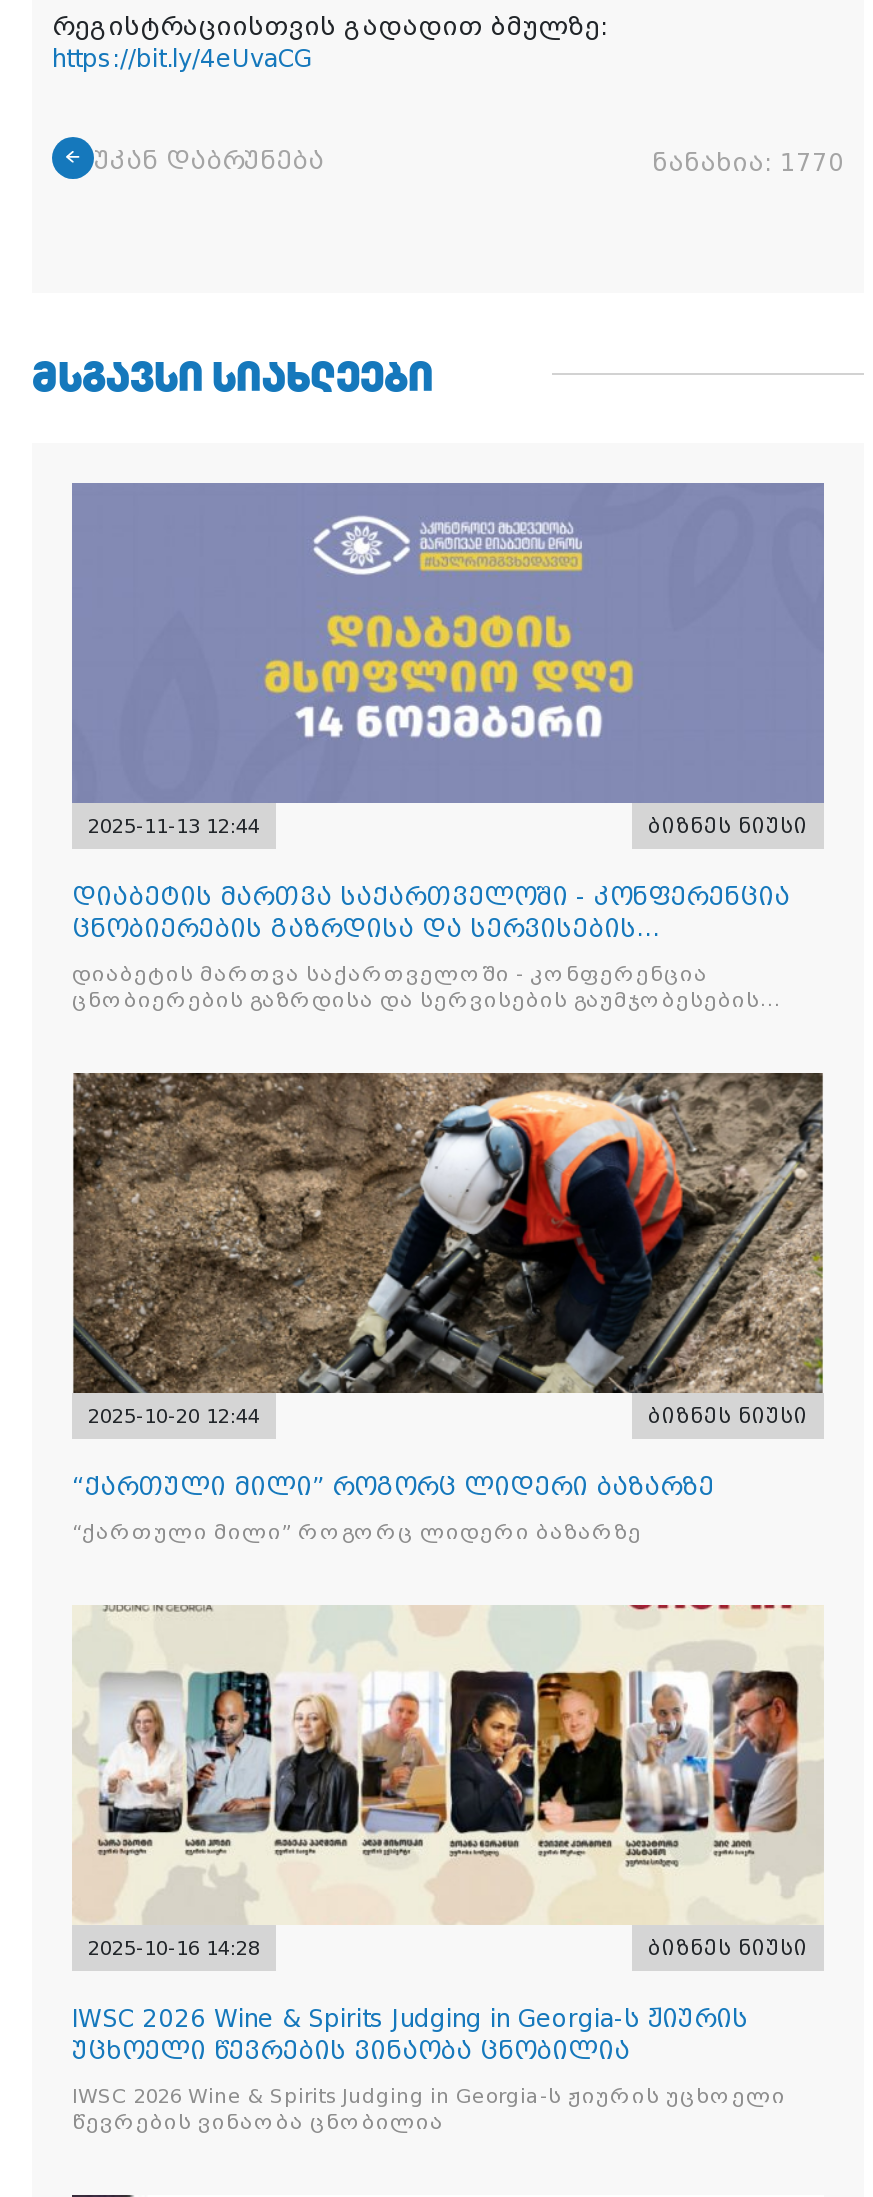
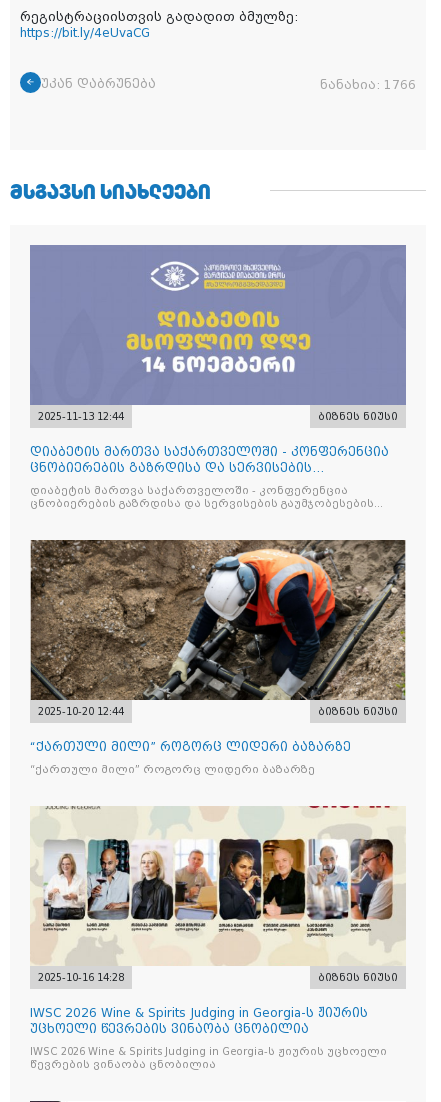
[652,148,844,176] ნანახია: 1770 -> [320,78,416,92] ნანახია: 1766

